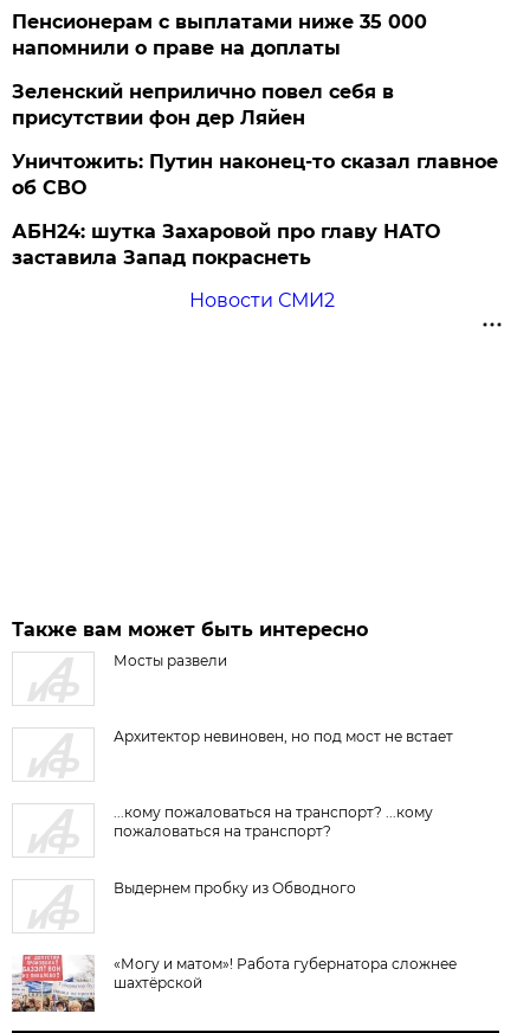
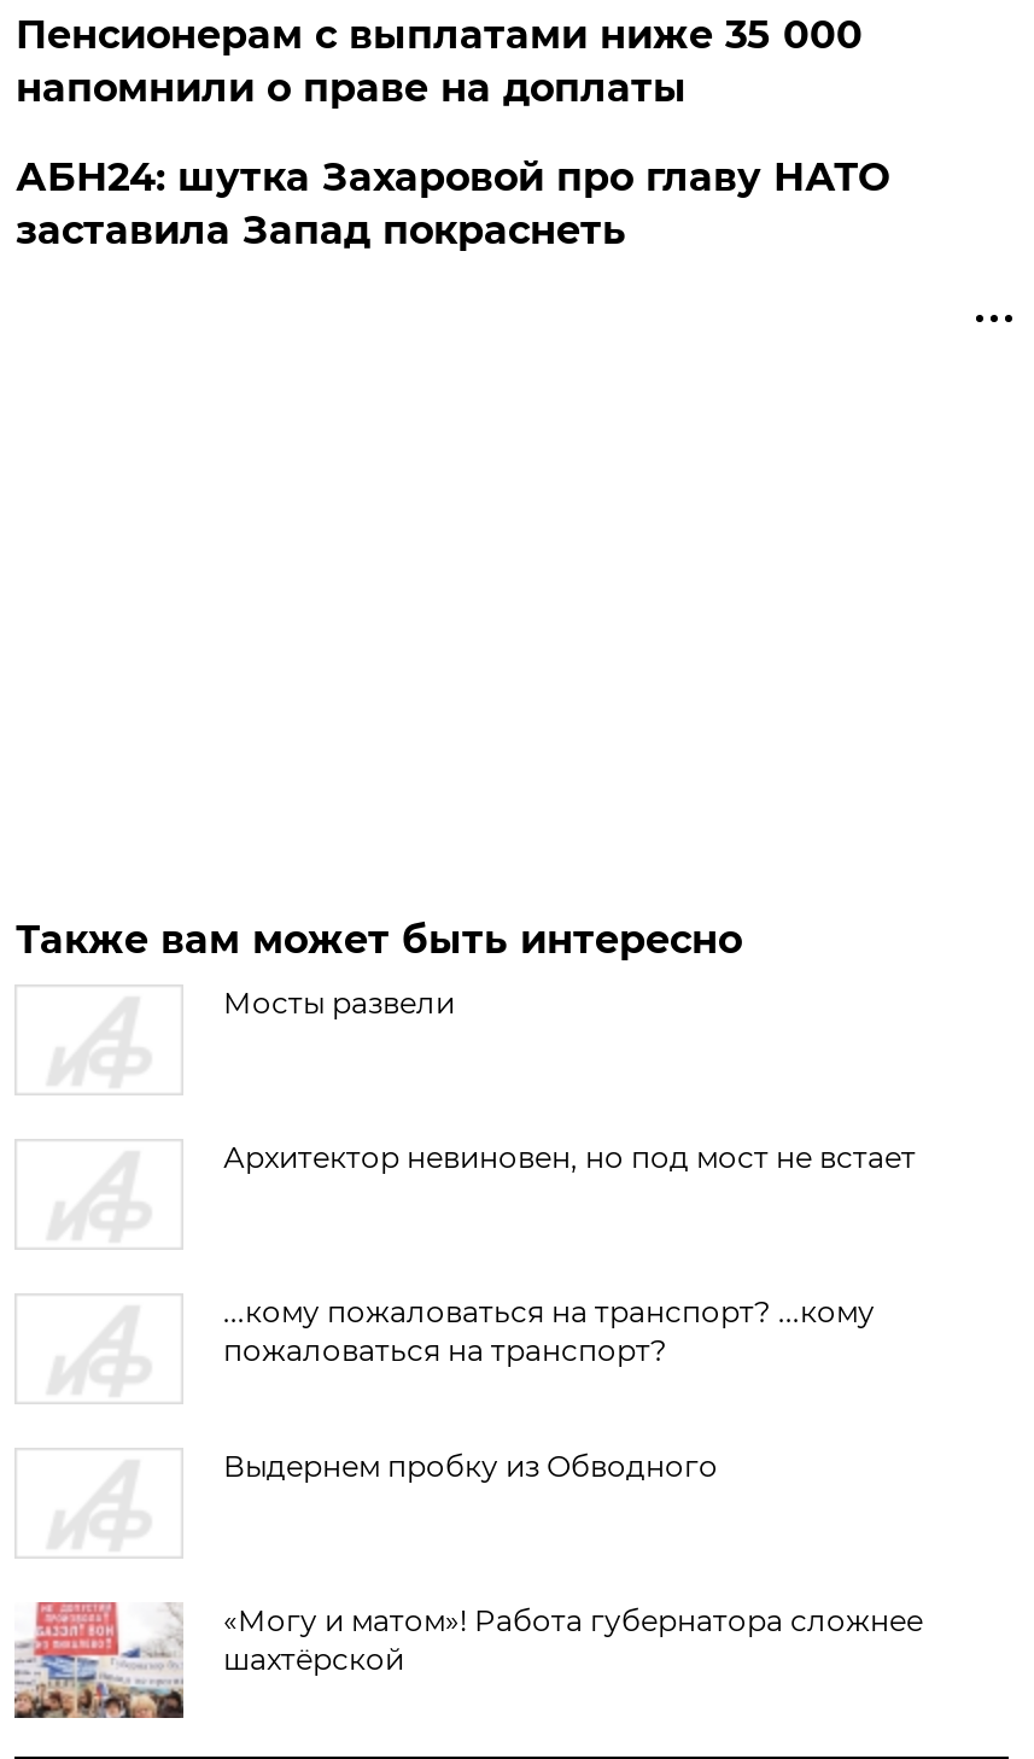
[12,81,499,199] Зеленский неприлично повел cебя в | присутствии фон дер Ляйен | Уничтожить: Путин наконец-то сказал главное | об СВО -> none
[189,289,334,312] Новости СМИ2 -> none

